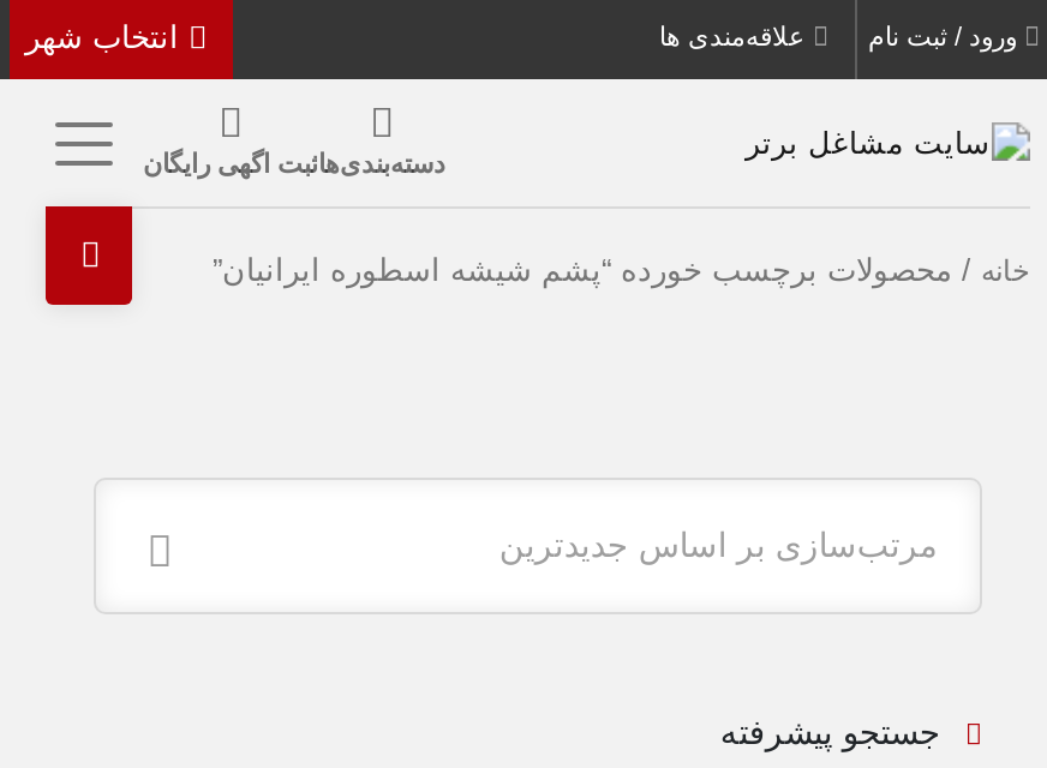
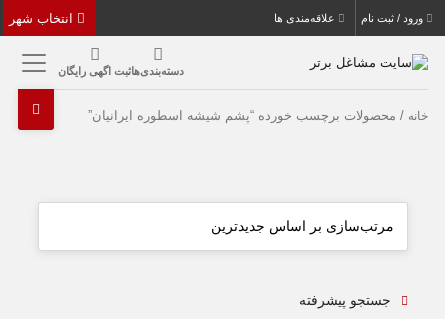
[499,525,939,564] مرتب‌سازی بر اساس جدیدترین -> none

